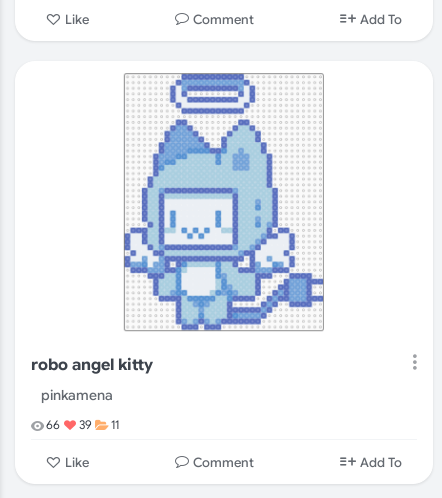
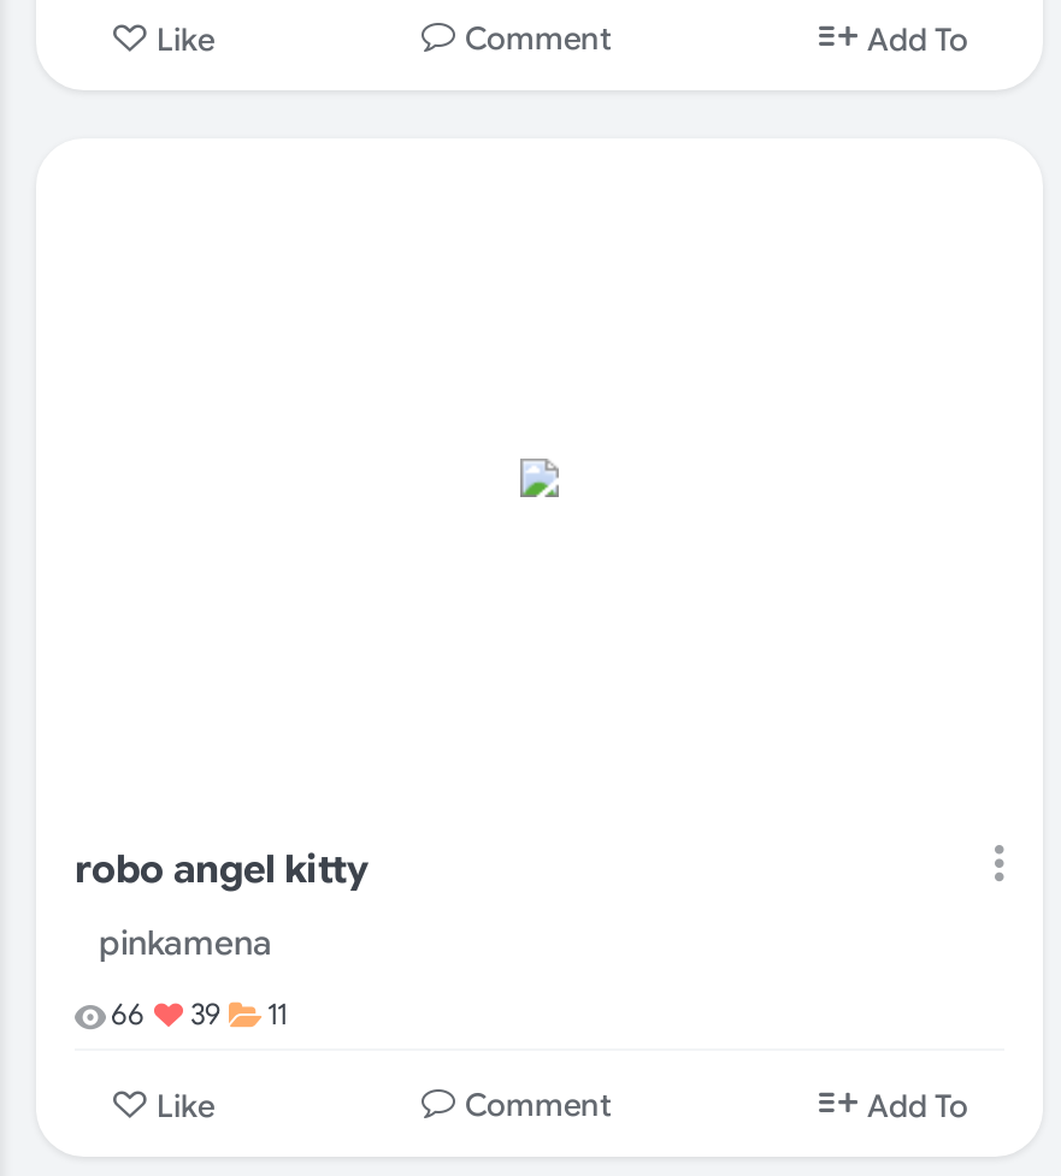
[123,72,325,332] [image] -> none

